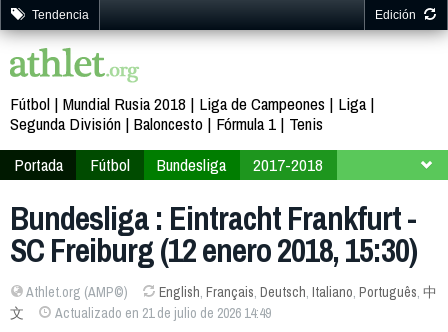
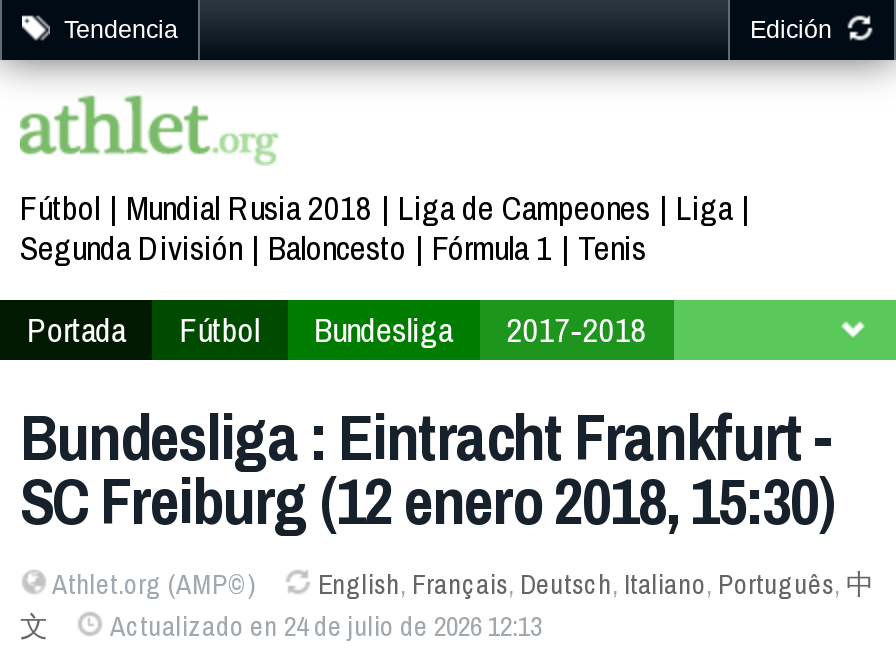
[52,304,271,322] Actualizado en 21 de julio de 2026 14:49 -> [104,608,542,644] Actualizado en 24 de julio de 2026 12:13

